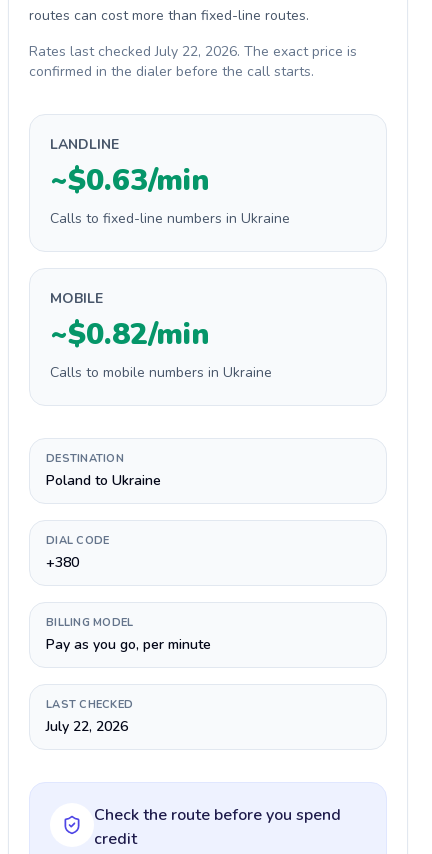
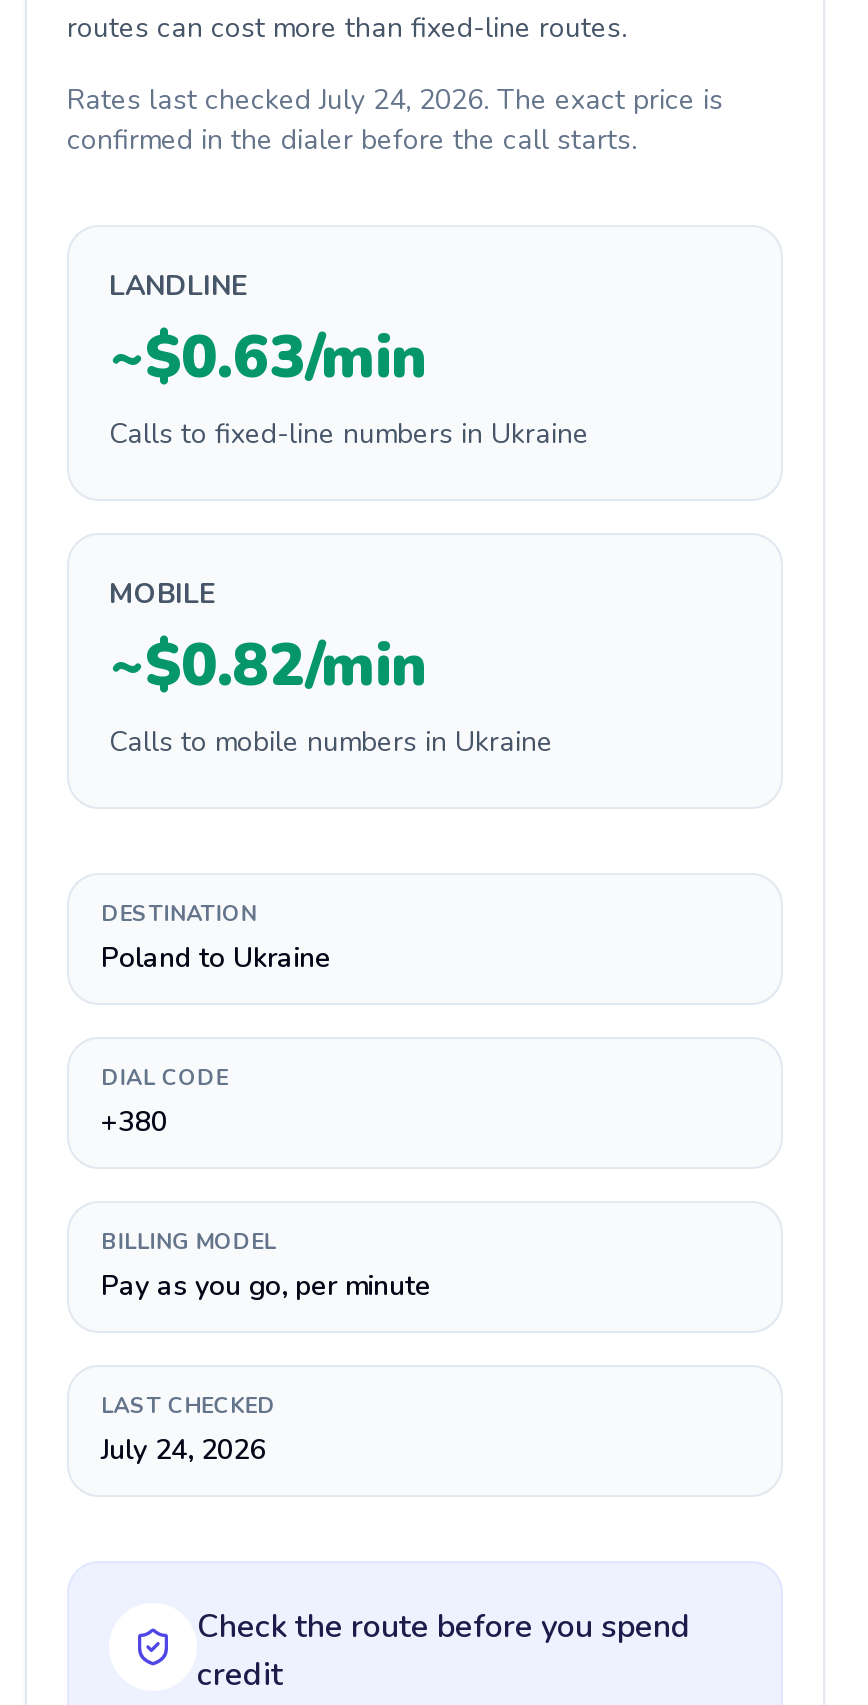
[29,42,357,61] Rates last checked July 22, 2026. The exact price is -> [67,81,723,119] Rates last checked July 24, 2026. The exact price is
[46,717,128,736] July 22, 2026 -> [101,1431,265,1469] July 24, 2026

